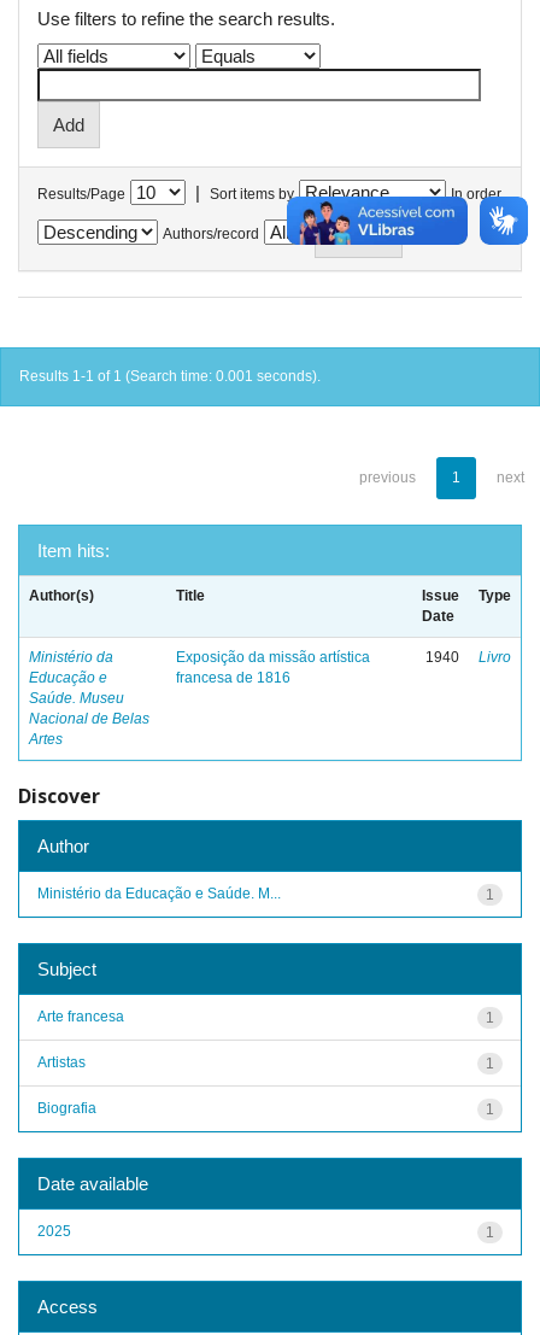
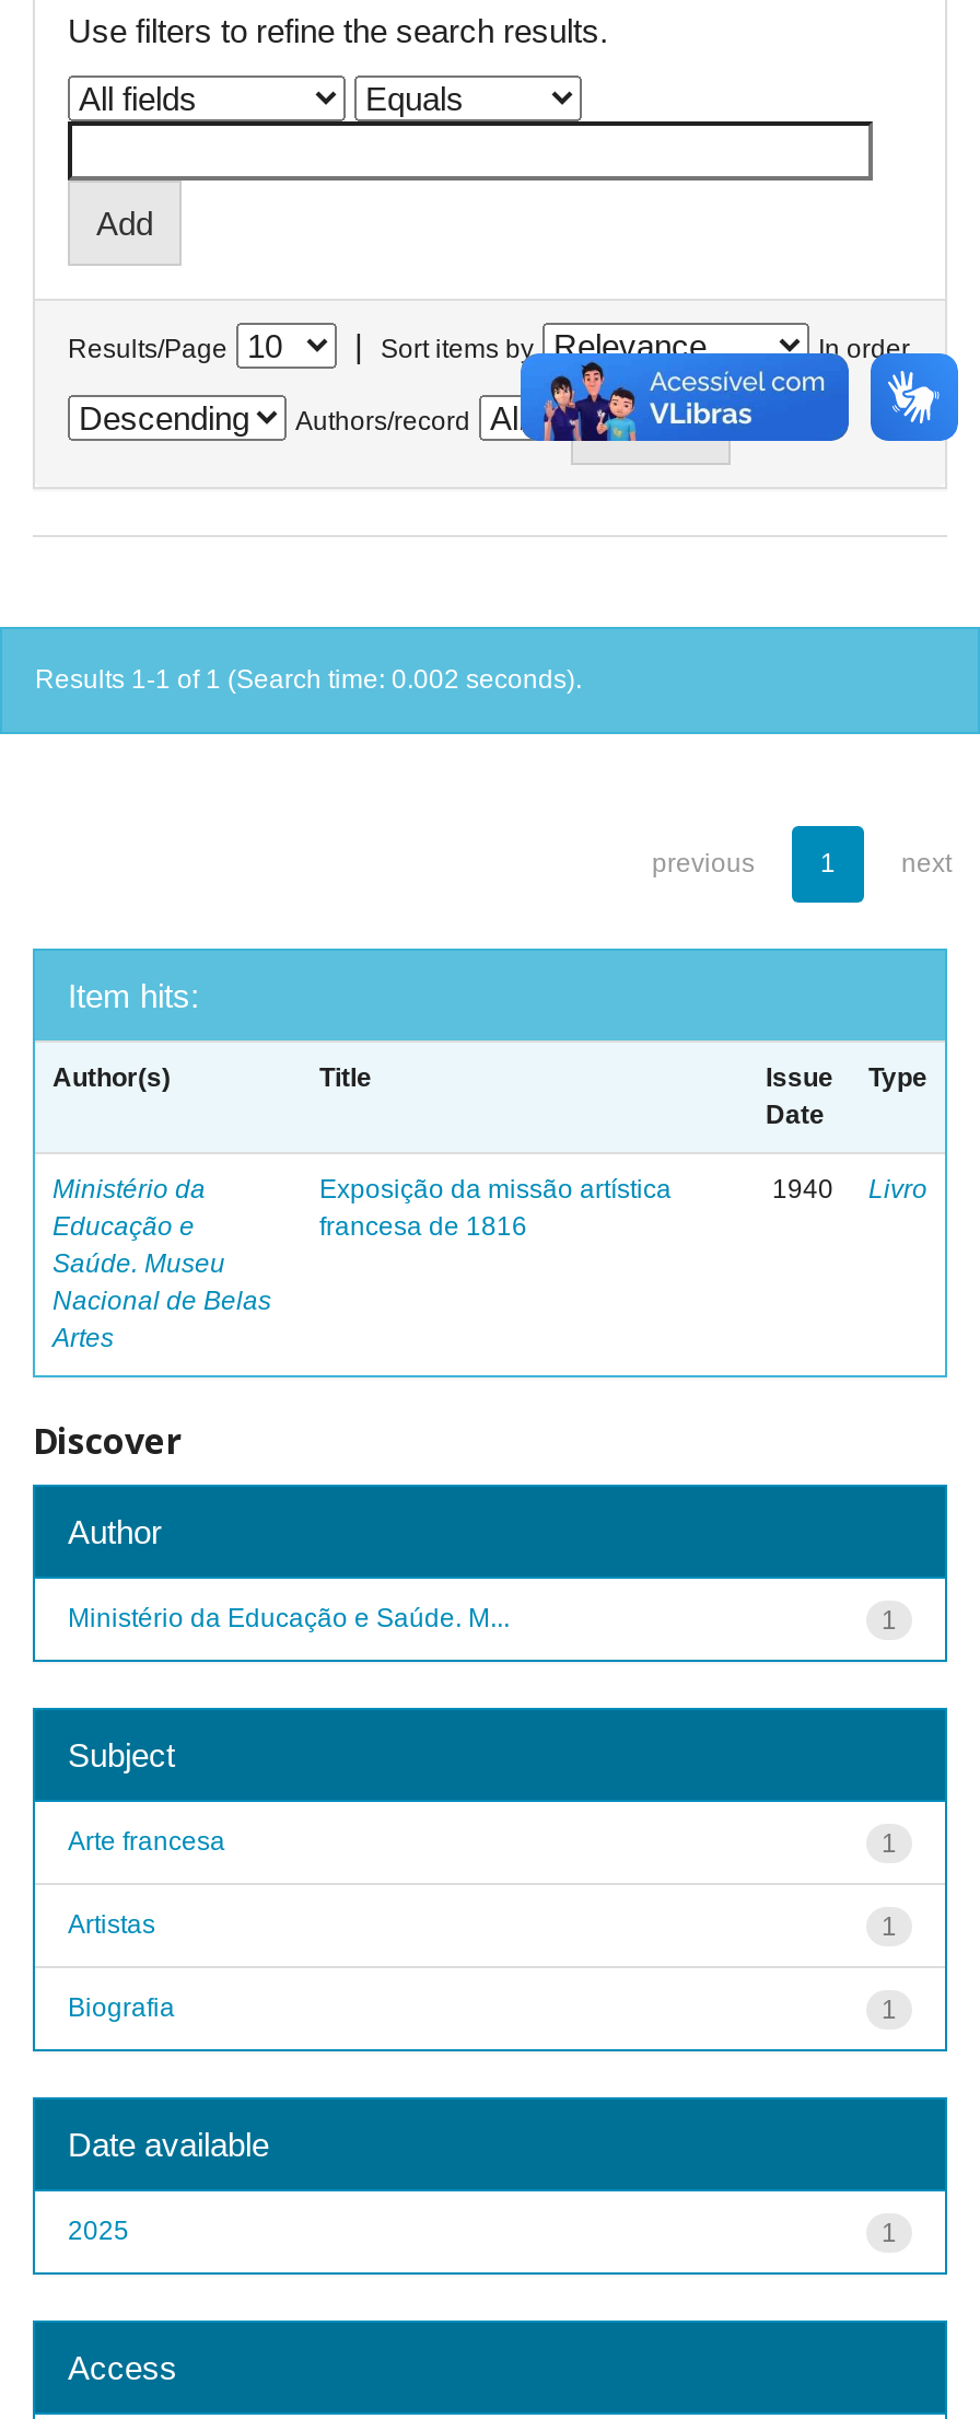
[19,368,321,385] Results 1-1 of 1 (Search time: 0.001 seconds). -> [35,664,582,695] Results 1-1 of 1 (Search time: 0.002 seconds).

